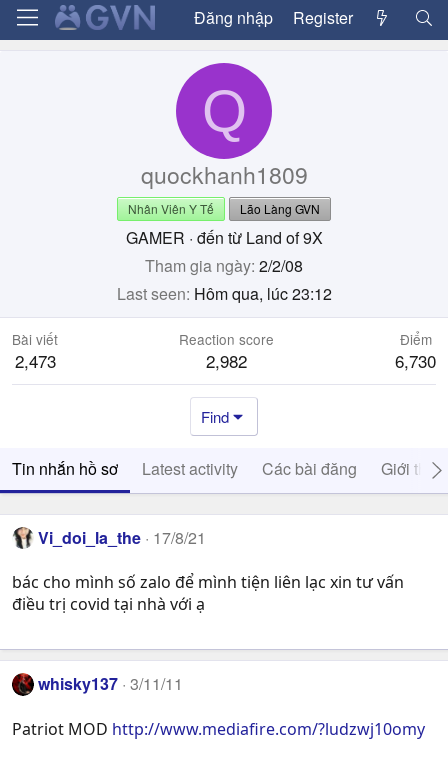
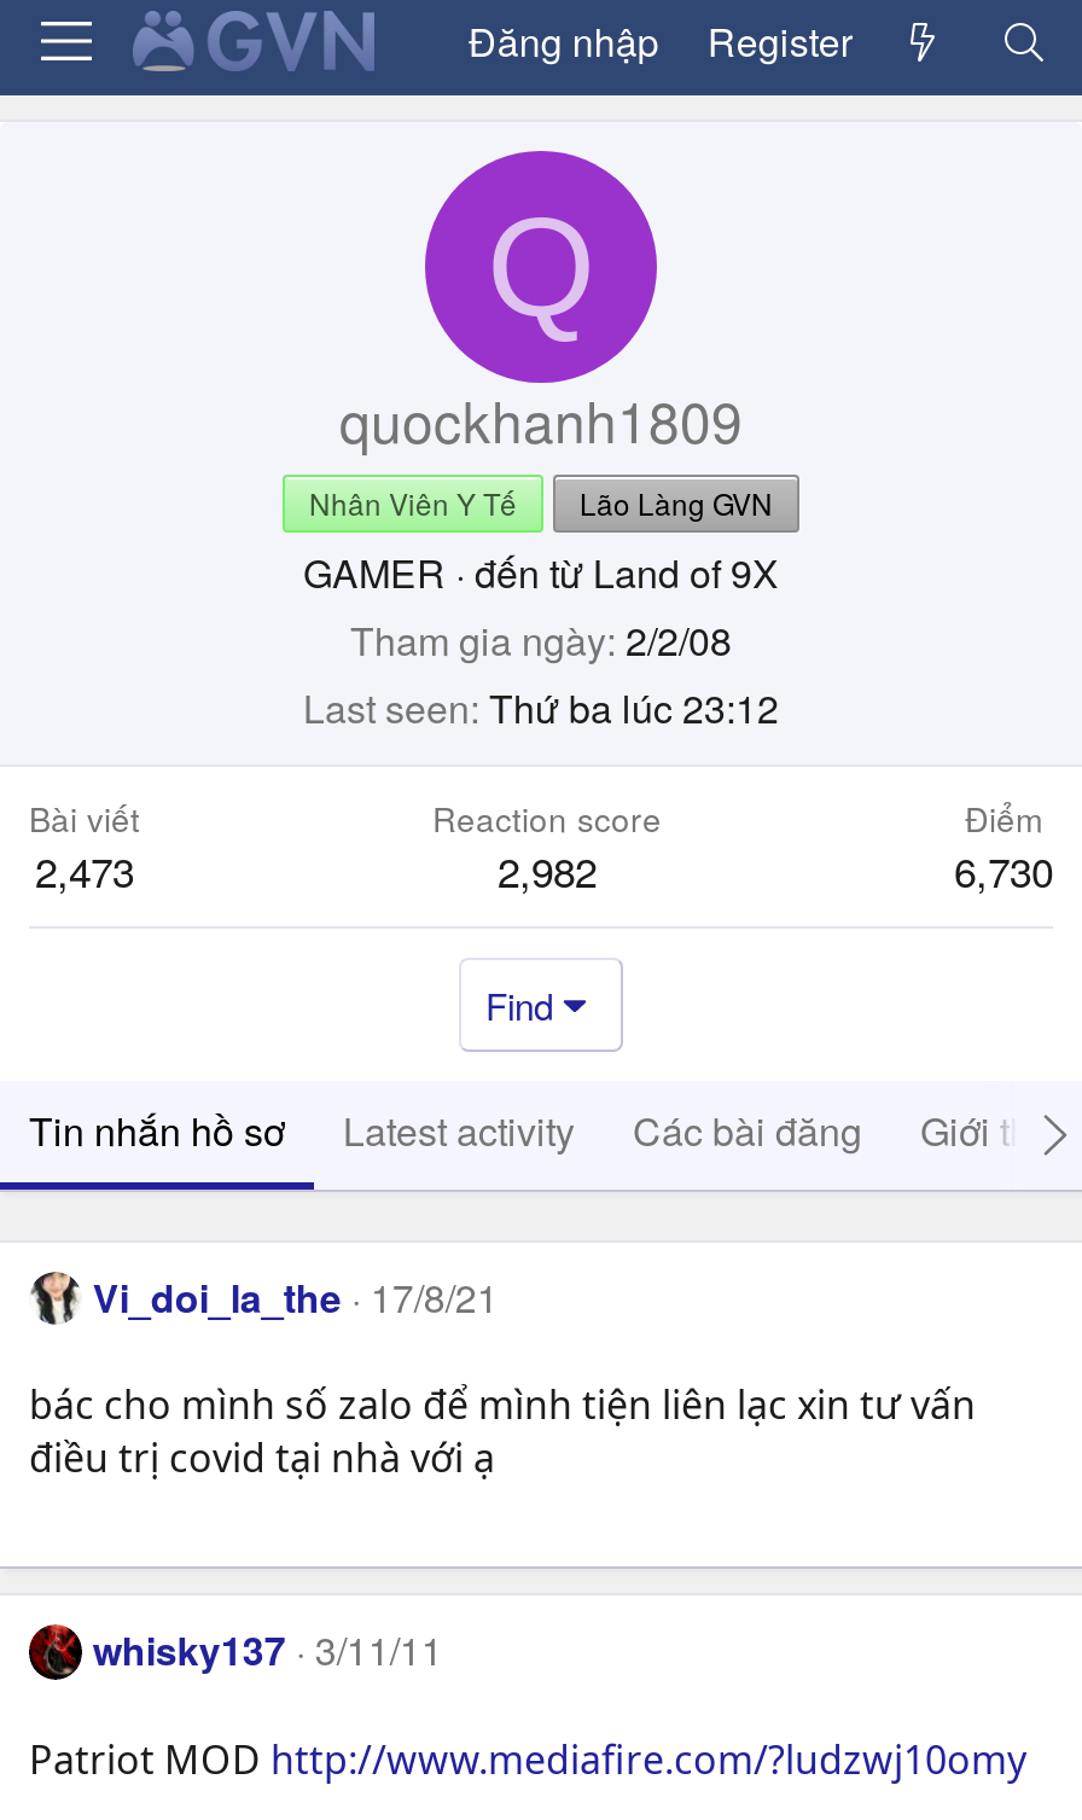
[116,282,331,305] Last seen Hôm qua, lúc 23:12 -> [303,680,779,735] Last seen Thứ ba lúc 23:12

